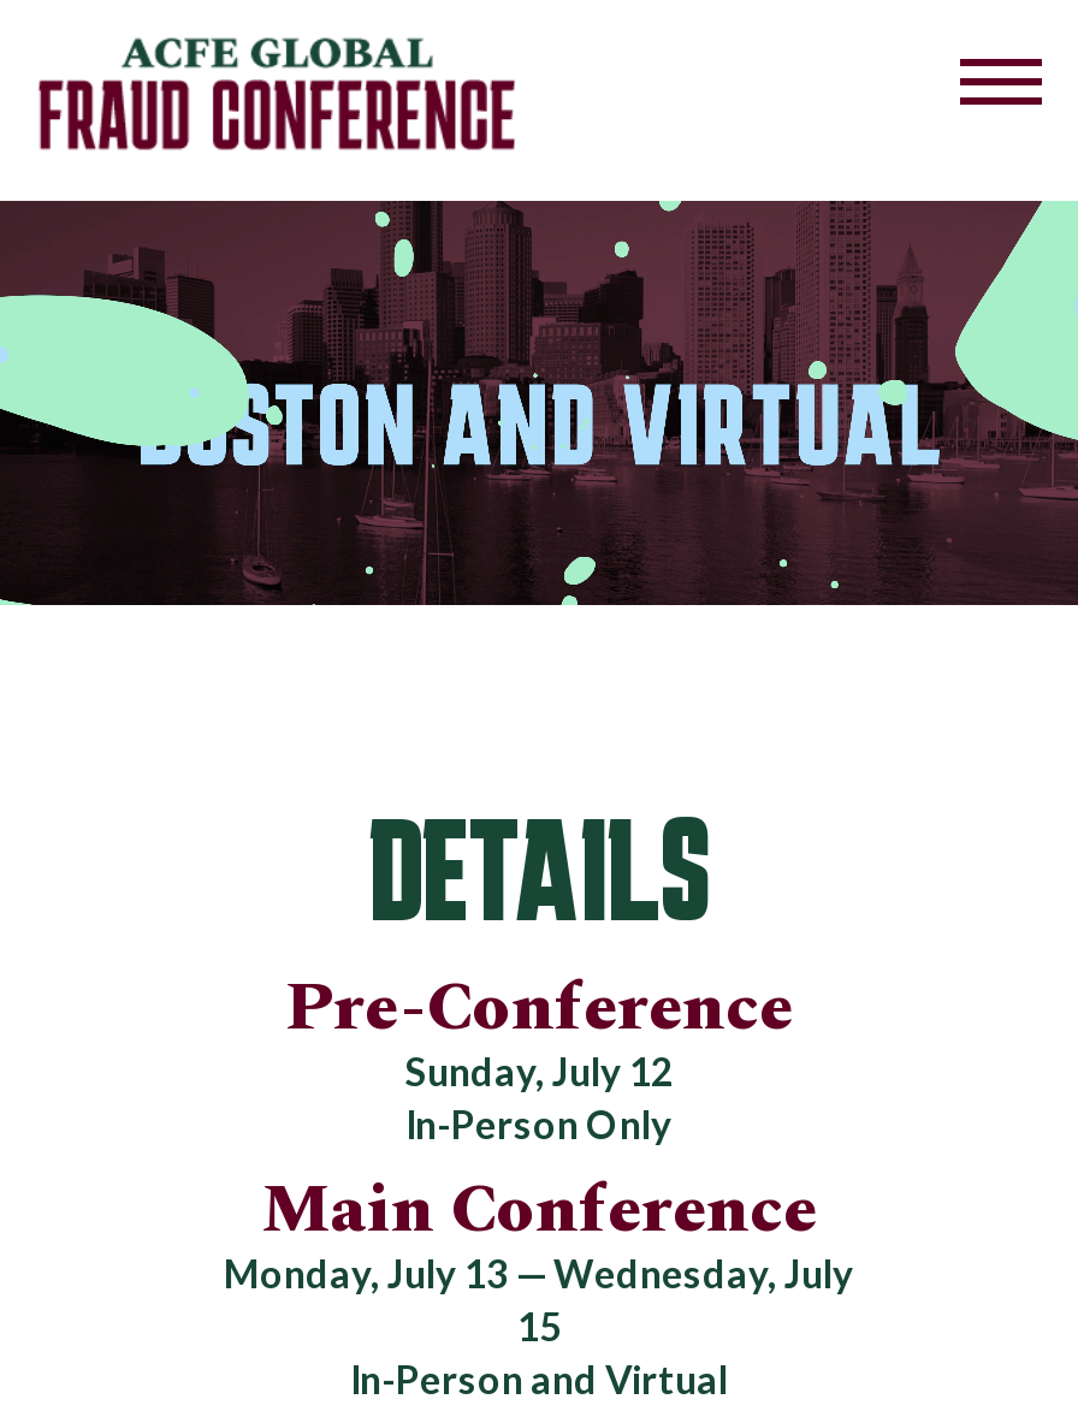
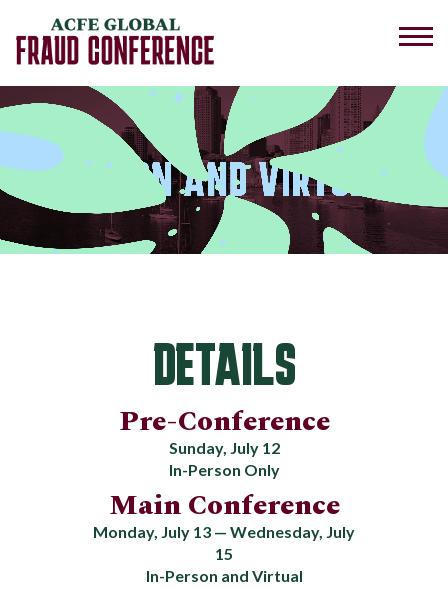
[7,198,1071,607] [image] -> [3,86,445,255] [image]

